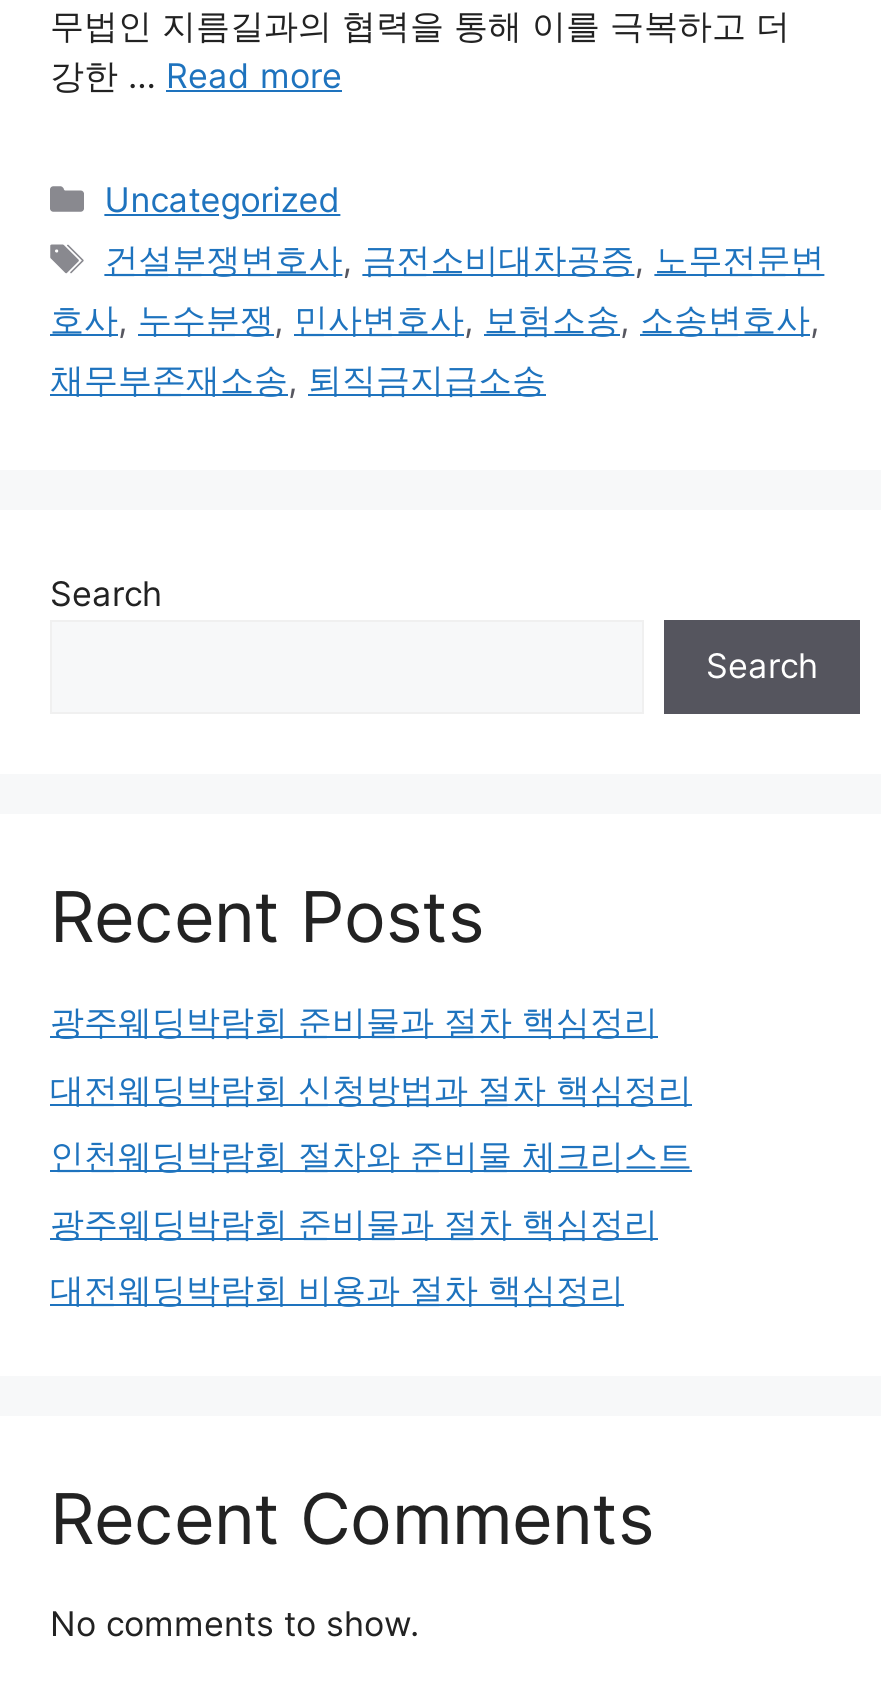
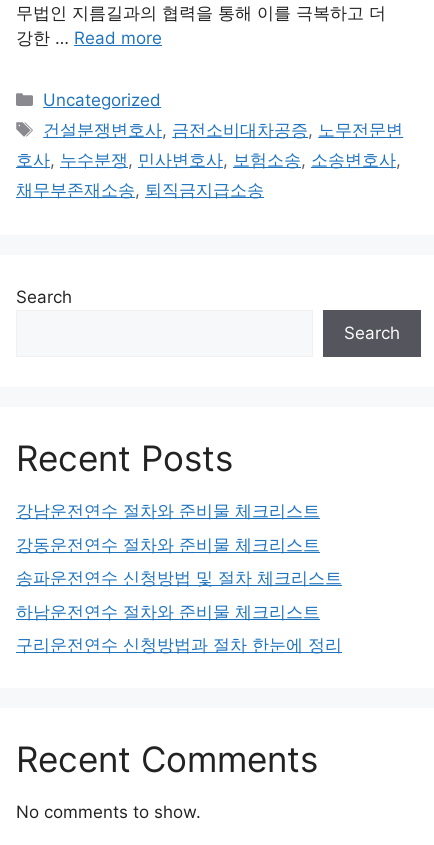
[50,1002,658,1042] 광주웨딩박람회 준비물과 절차 핵심정리 -> [16,501,320,521] 강남운전연수 절차와 준비물 체크리스트
[50,1069,692,1109] 대전웨딩박람회 신청방법과 절차 핵심정리 -> [16,534,320,554] 강동운전연수 절차와 준비물 체크리스트
[50,1136,692,1176] 인천웨딩박람회 절차와 준비물 체크리스트 -> [16,568,342,588] 송파운전연수 신청방법 및 절차 체크리스트
[50,1203,658,1243] 광주웨딩박람회 준비물과 절차 핵심정리 -> [16,601,320,621] 하남운전연수 절차와 준비물 체크리스트
[50,1270,624,1310] 대전웨딩박람회 비용과 절차 핵심정리 -> [16,635,342,655] 구리운전연수 신청방법과 절차 한눈에 정리

